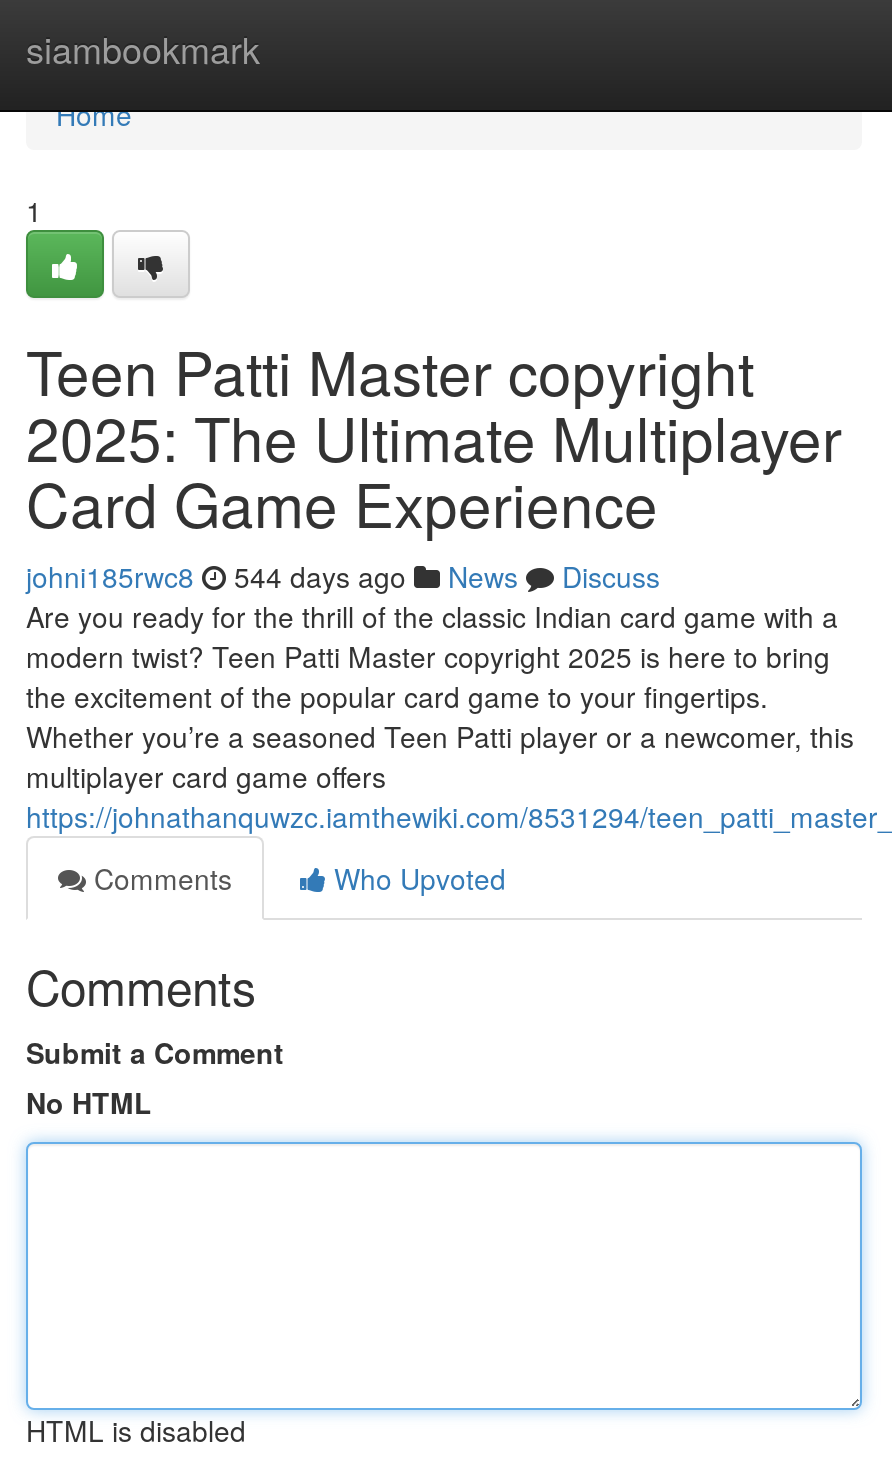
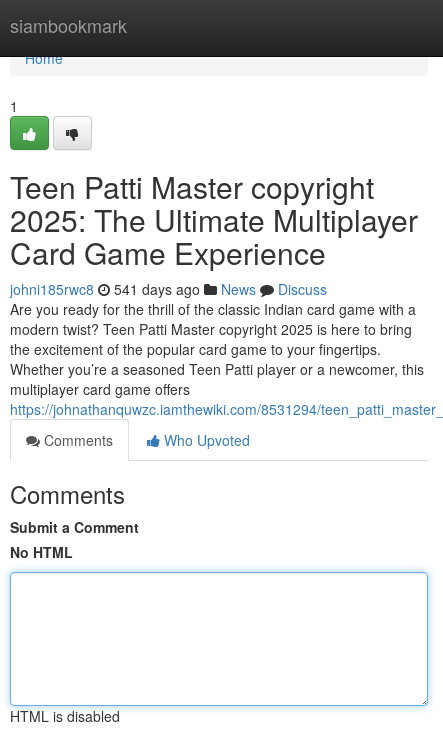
[26,556,660,596] johni185rwc8 544 days ago News Discuss -> [10,279,327,299] johni185rwc8 541 days ago News Discuss

